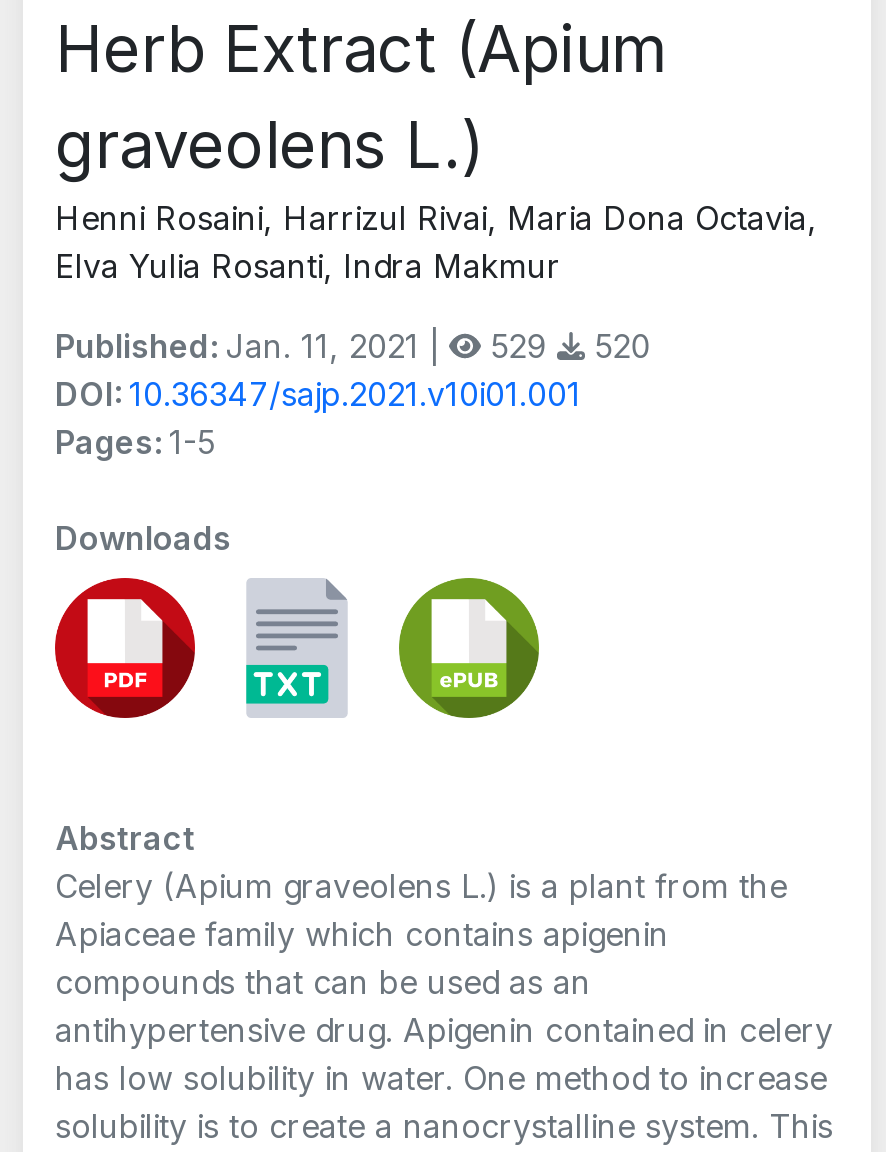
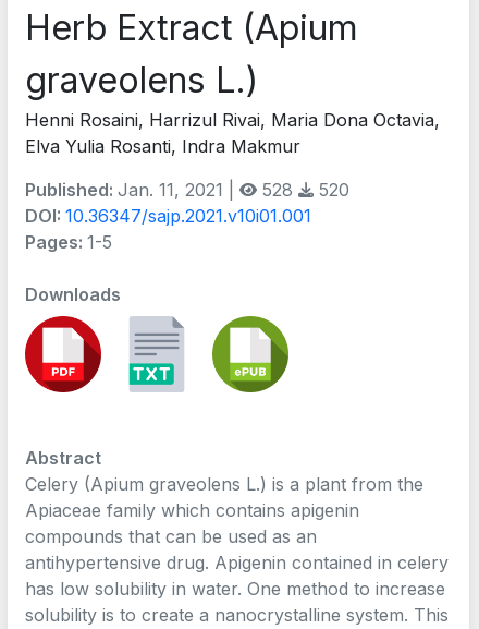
[481,326,547,366] 529 -> [257,179,293,201] 528

